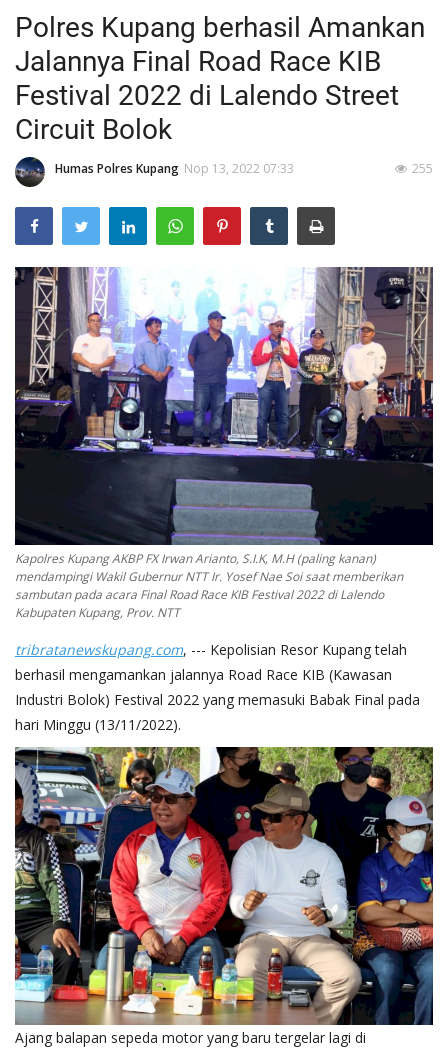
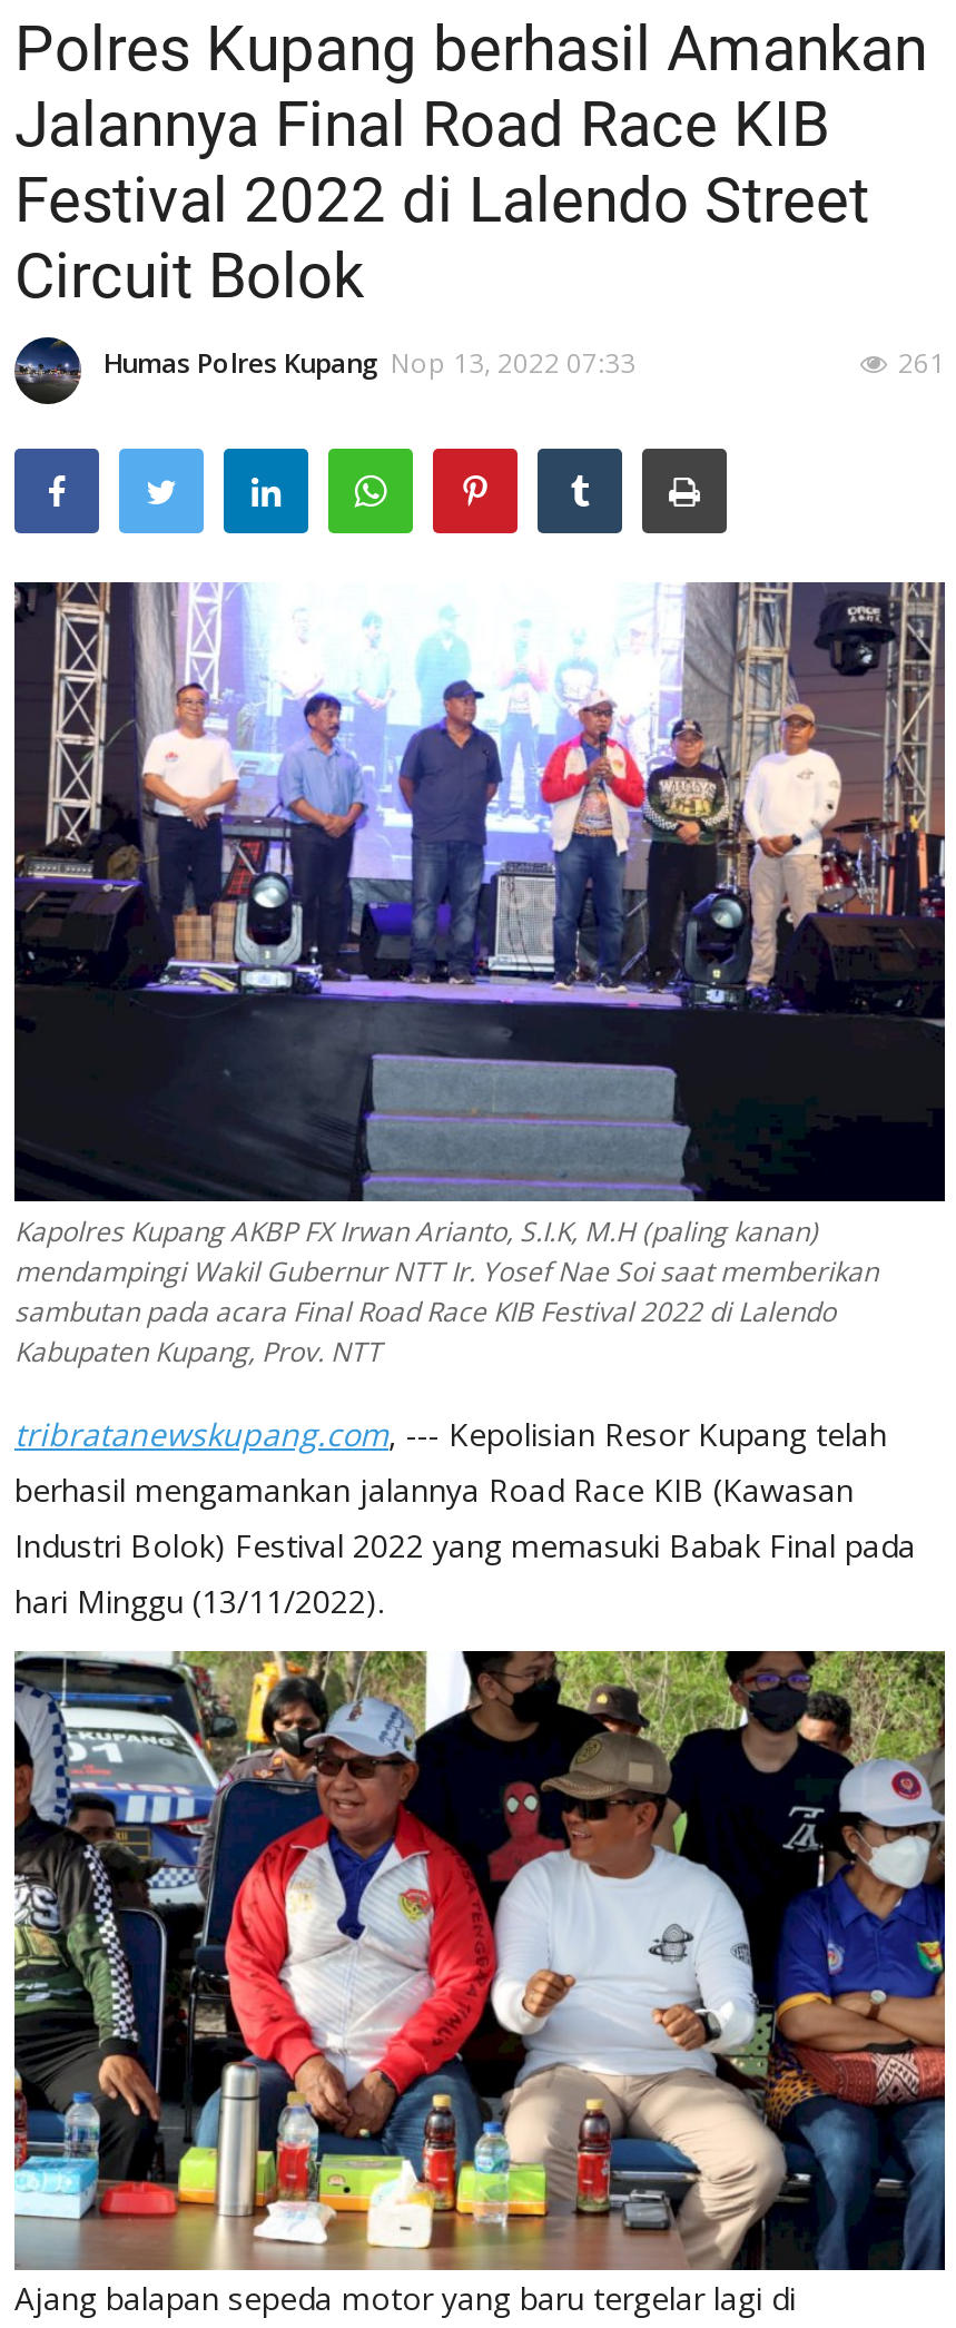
[412,160,433,177] 255 -> [898,344,945,381] 261

